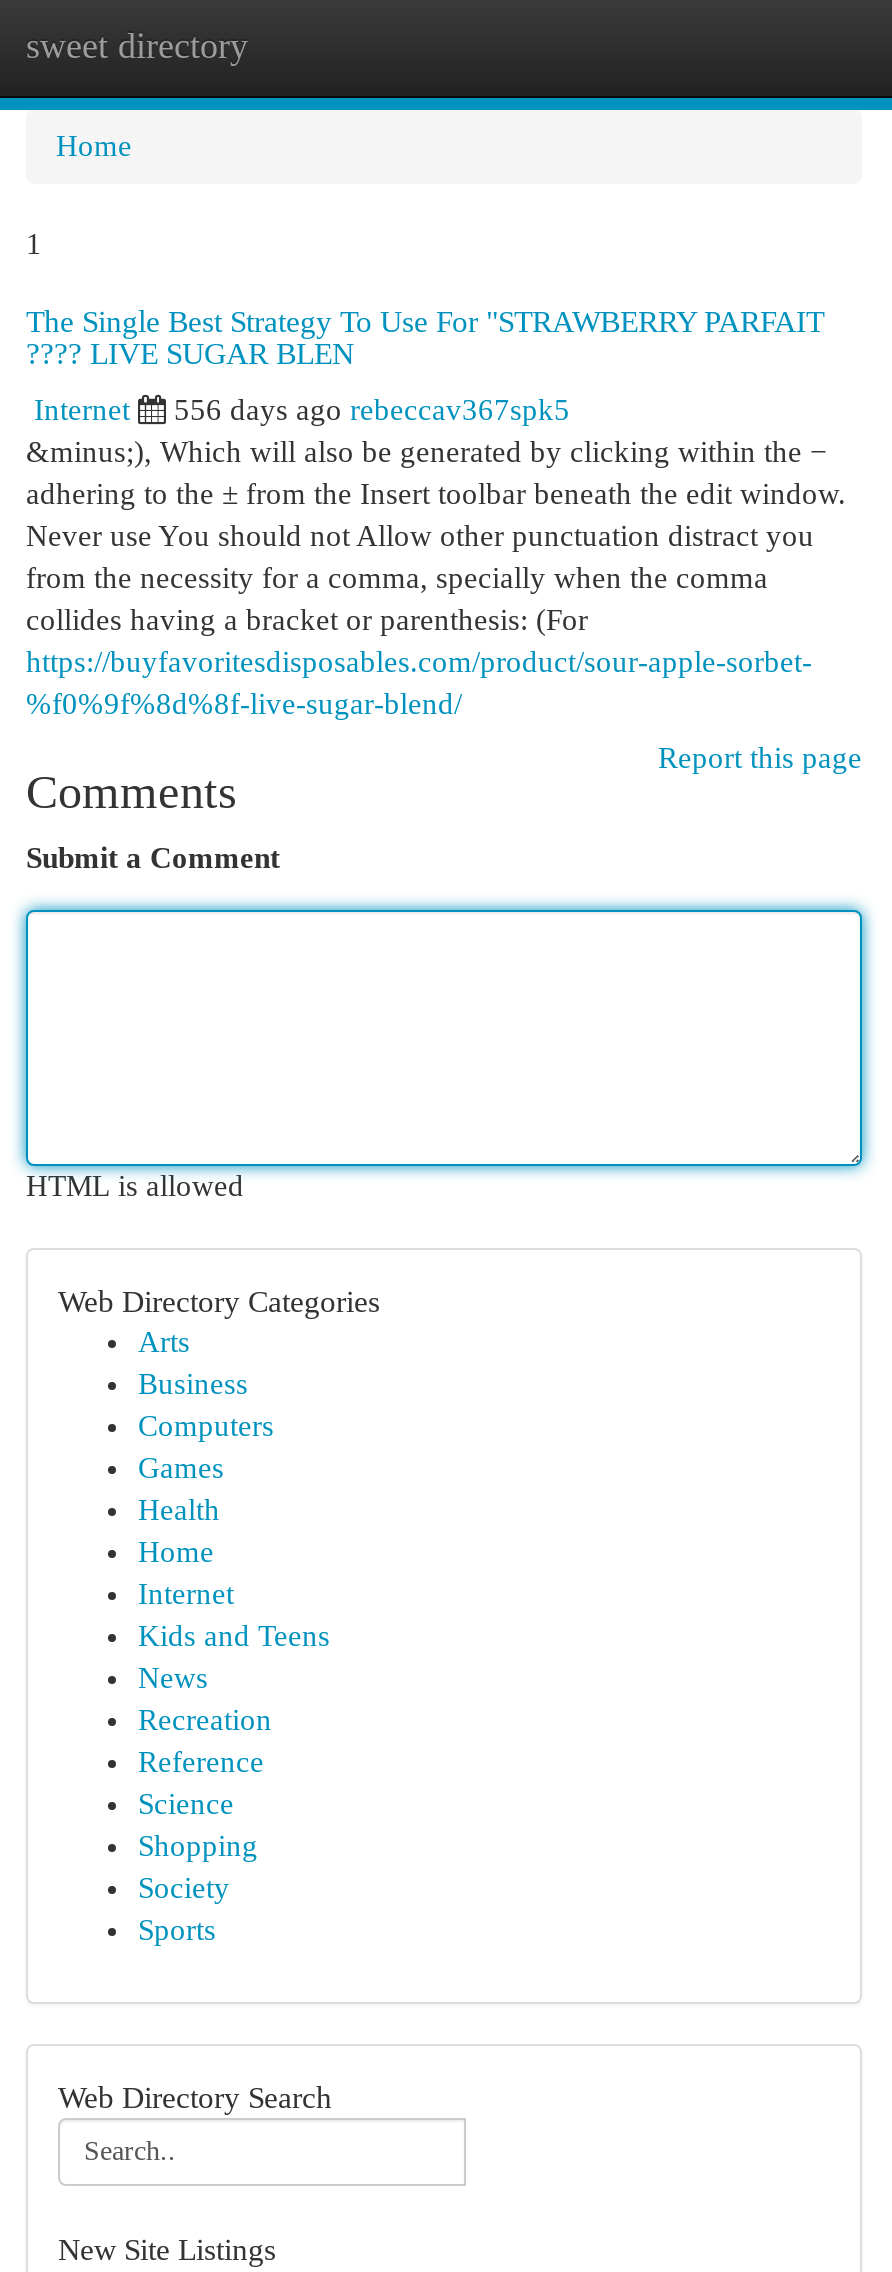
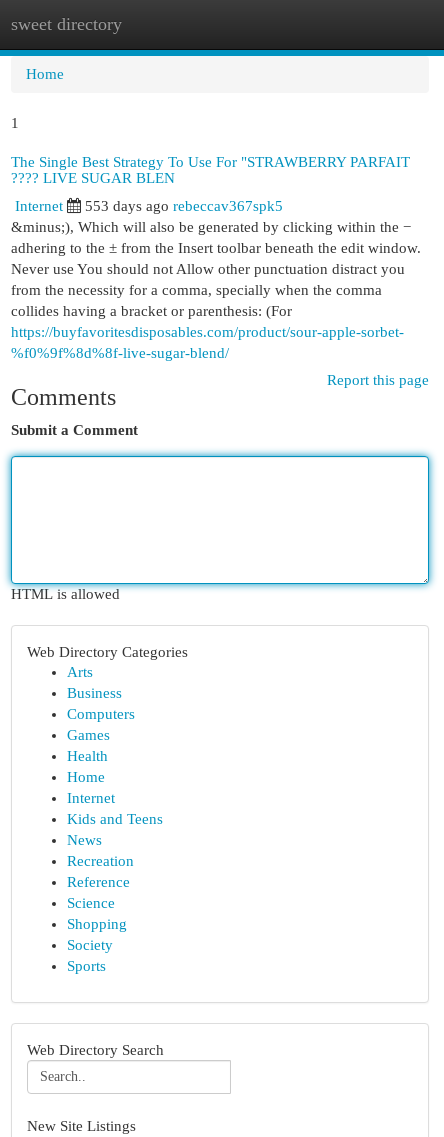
[174,394,570,426] 556 days ago rebeccav367spk5 -> [85,198,283,214] 553 days ago rebeccav367spk5

